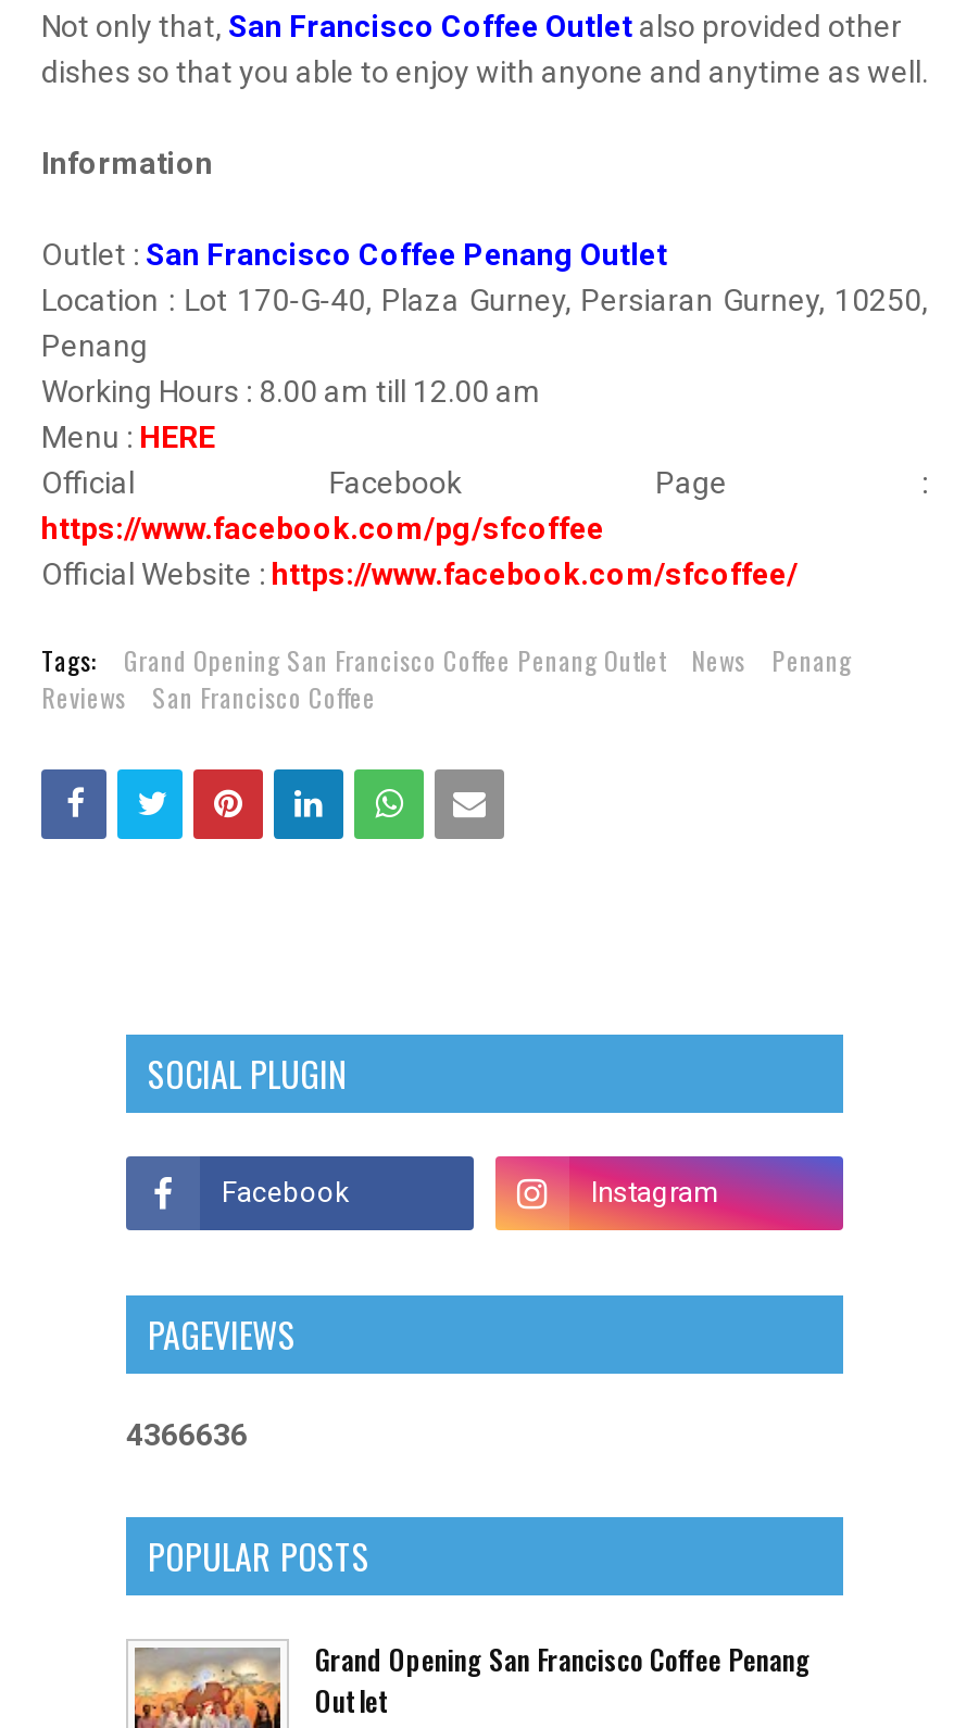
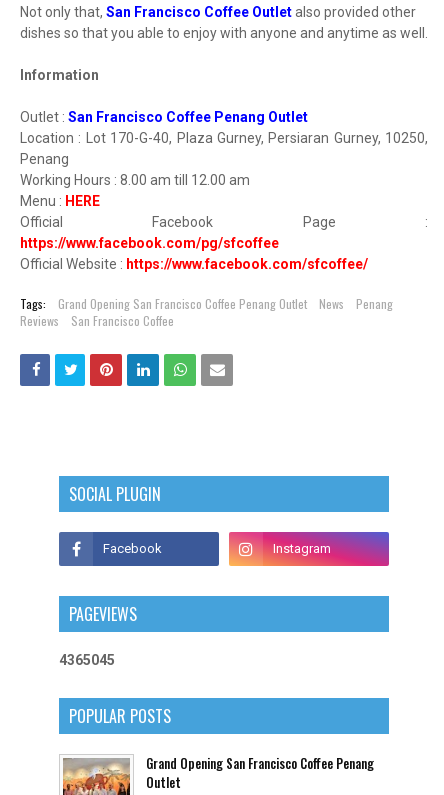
[126,1417,248,1452] 4366636 -> [59,652,115,668] 4365045

